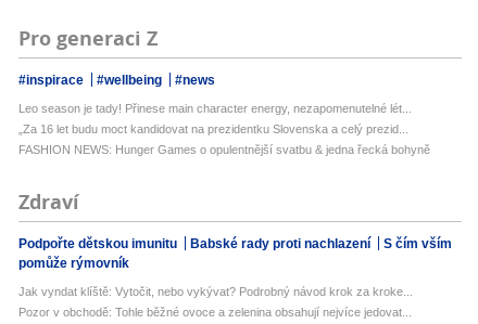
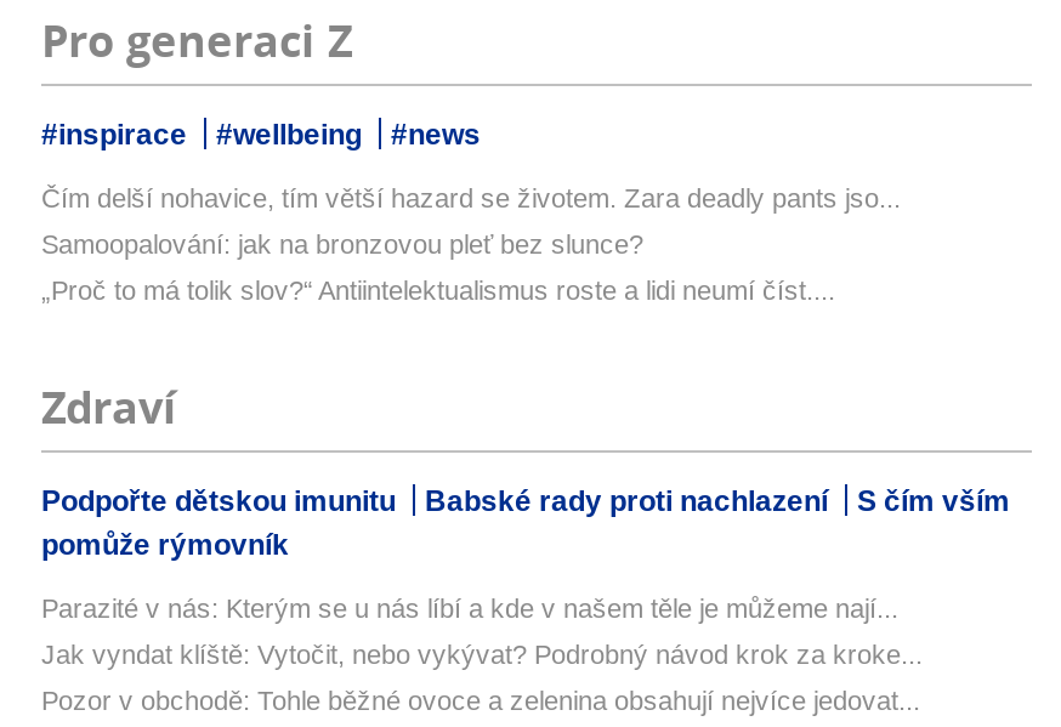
[18,102,412,115] Leo season je tady! Přinese main character energy, nezapomenutelné lét... -> [41,184,901,213] Čím delší nohavice, tím větší hazard se životem. Zara deadly pants jso...
[18,123,408,136] „Za 16 let budu moct kandidovat na prezidentku Slovenska a celý prezid... -> [41,230,643,259] Samoopalování: jak na bronzovou pleť bez slunce?
[18,143,430,156] FASHION NEWS: Hunger Games o opulentnější svatbu & jedna řecká bohyně -> [41,276,835,306] „Proč to má tolik slov?“ Antiintelektualismus roste a lidi neumí číst....
none -> [41,594,898,624] Parazité v nás: Kterým se u nás líbí a kde v našem těle je můžeme nají...

